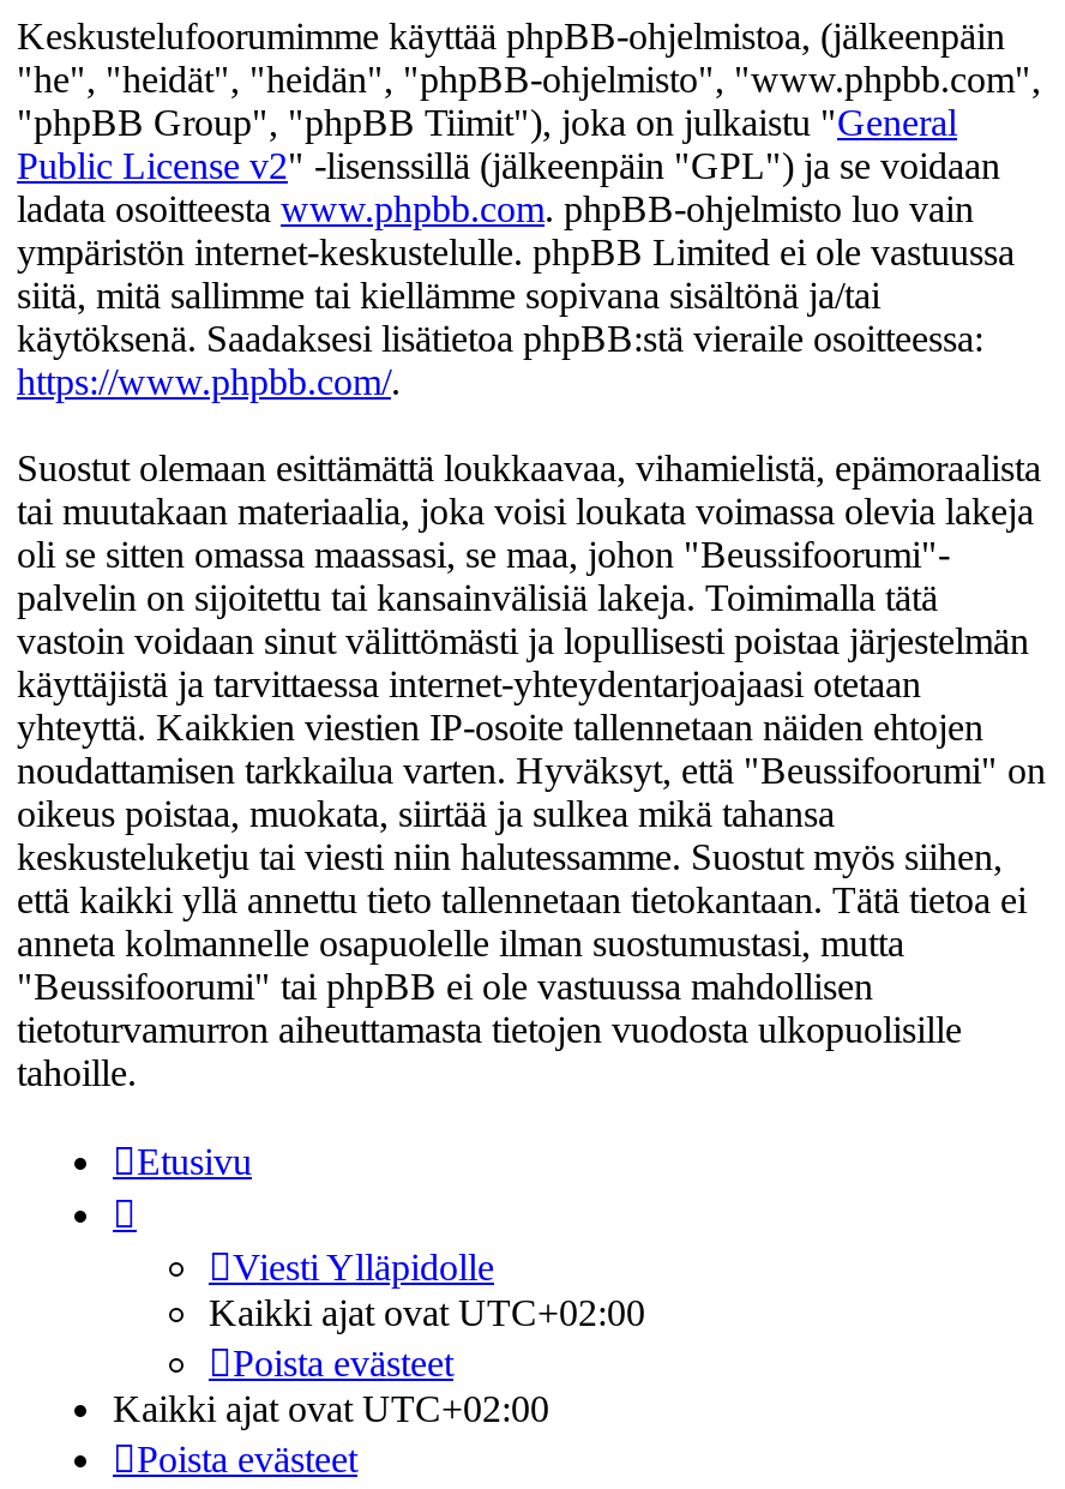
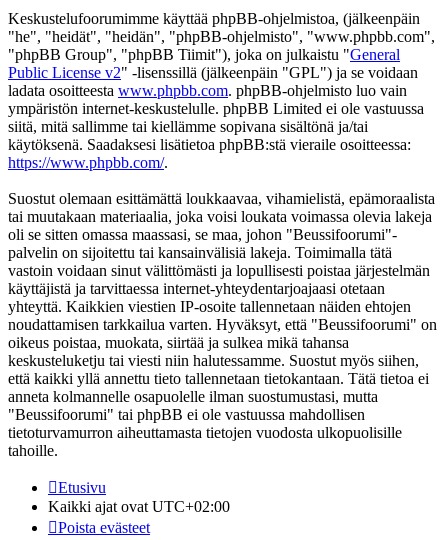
[209,1247,645,1384] Viesti Ylläpidolle | Kaikki ajat ovat UTC+02:00 | Poista evästeet -> none

